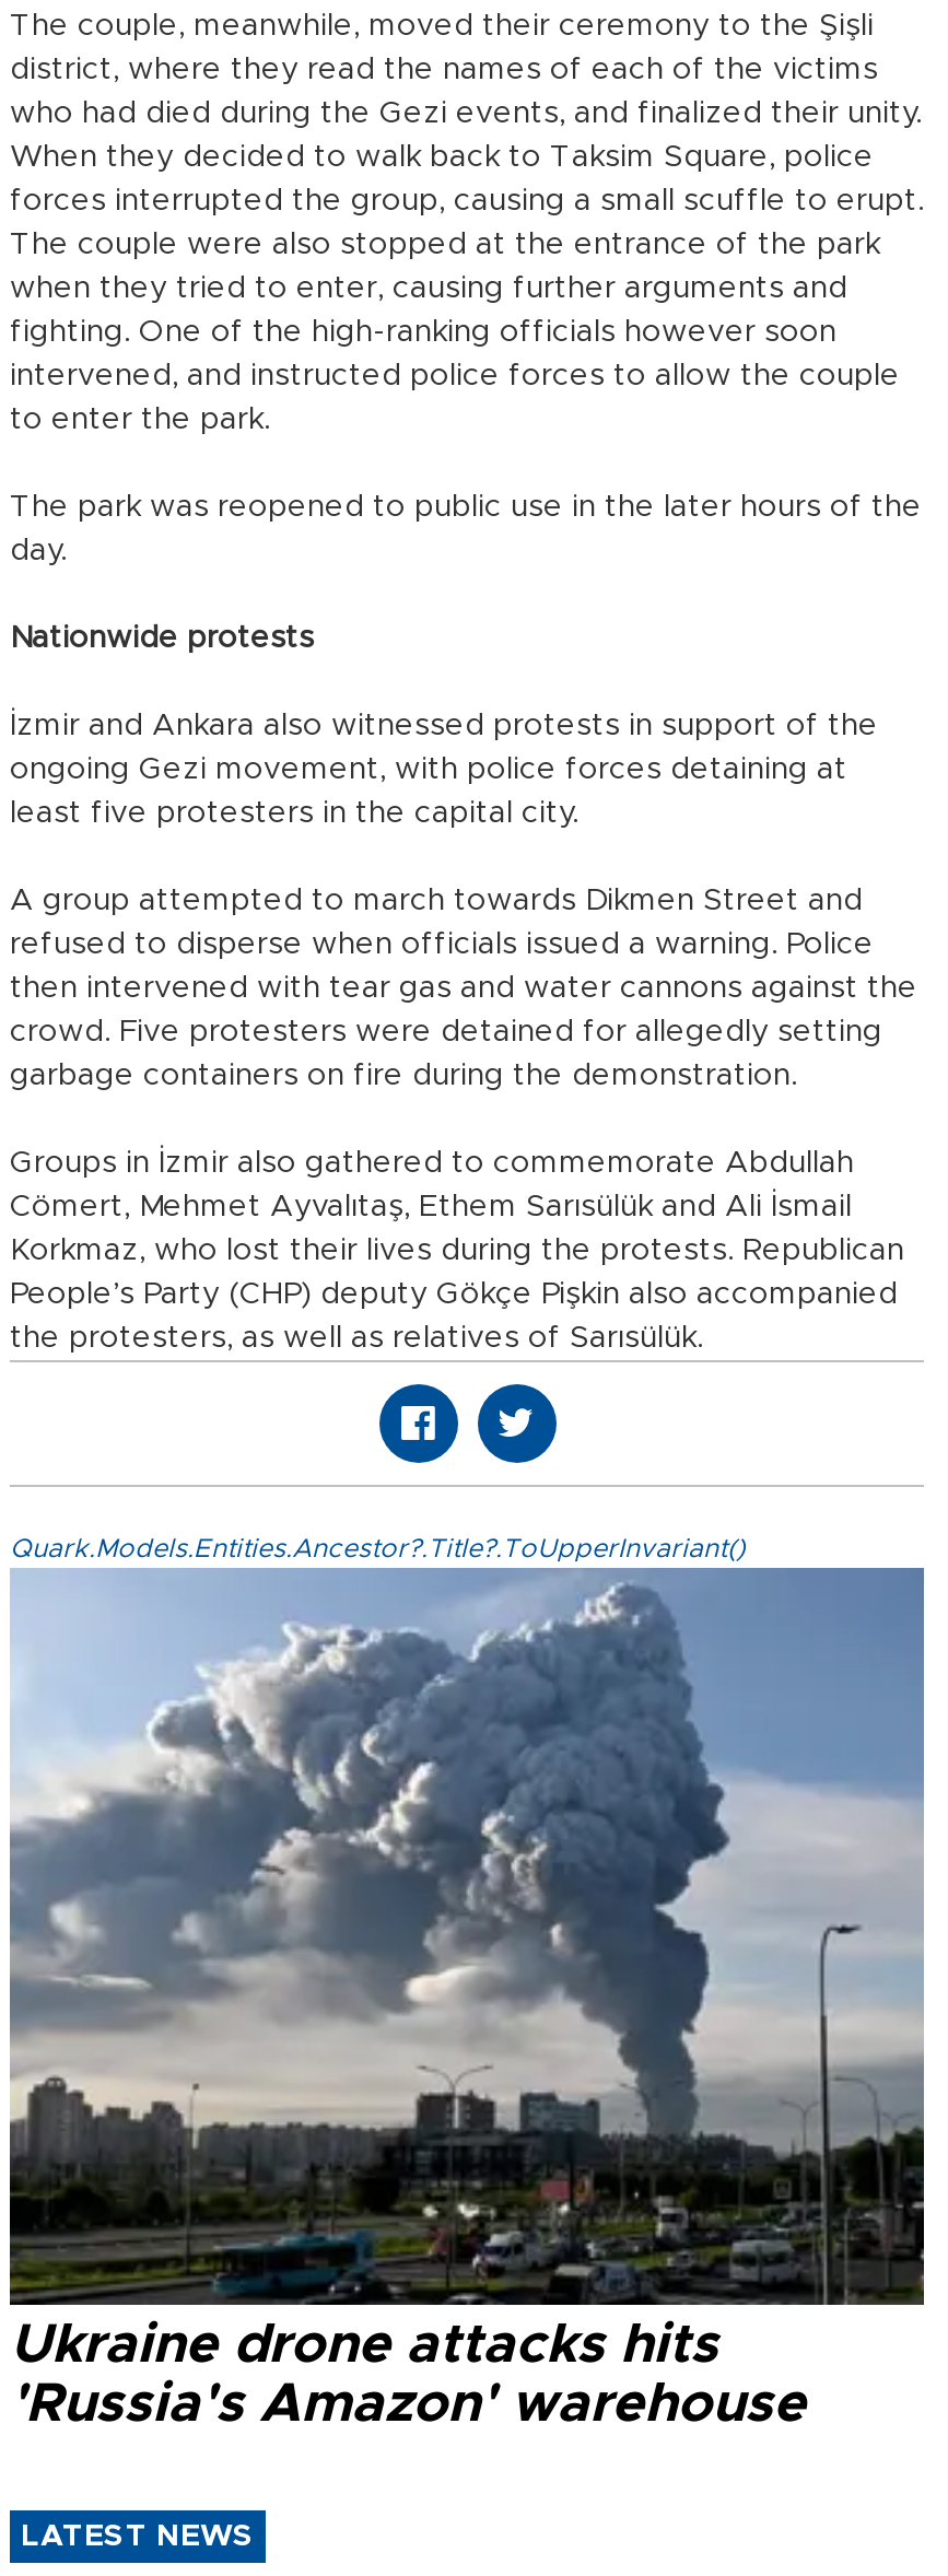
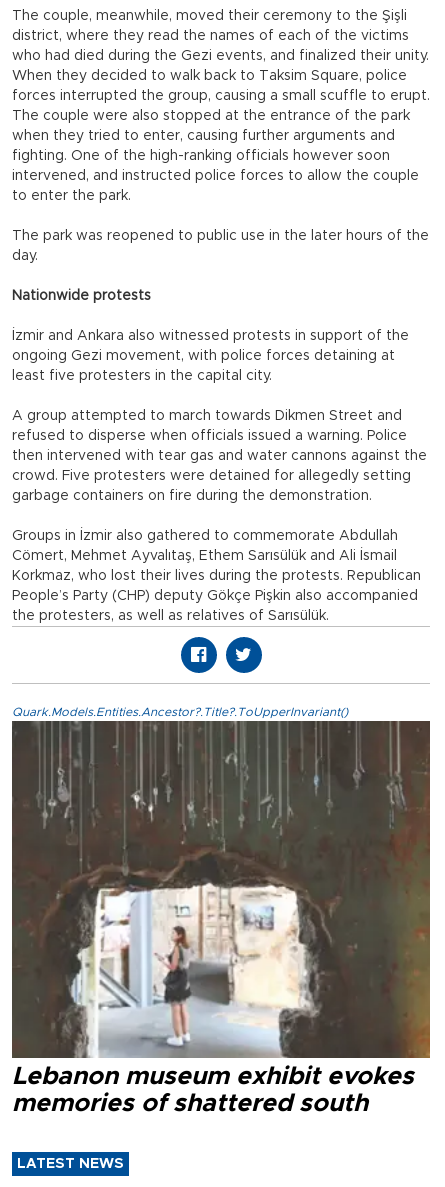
[10,1566,926,2433] [image] | Ukraine drone attacks hits | 'Russia's Amazon' warehouse -> [11,720,431,1116] [image] | Lebanon museum exhibit evokes | memories of shattered south

